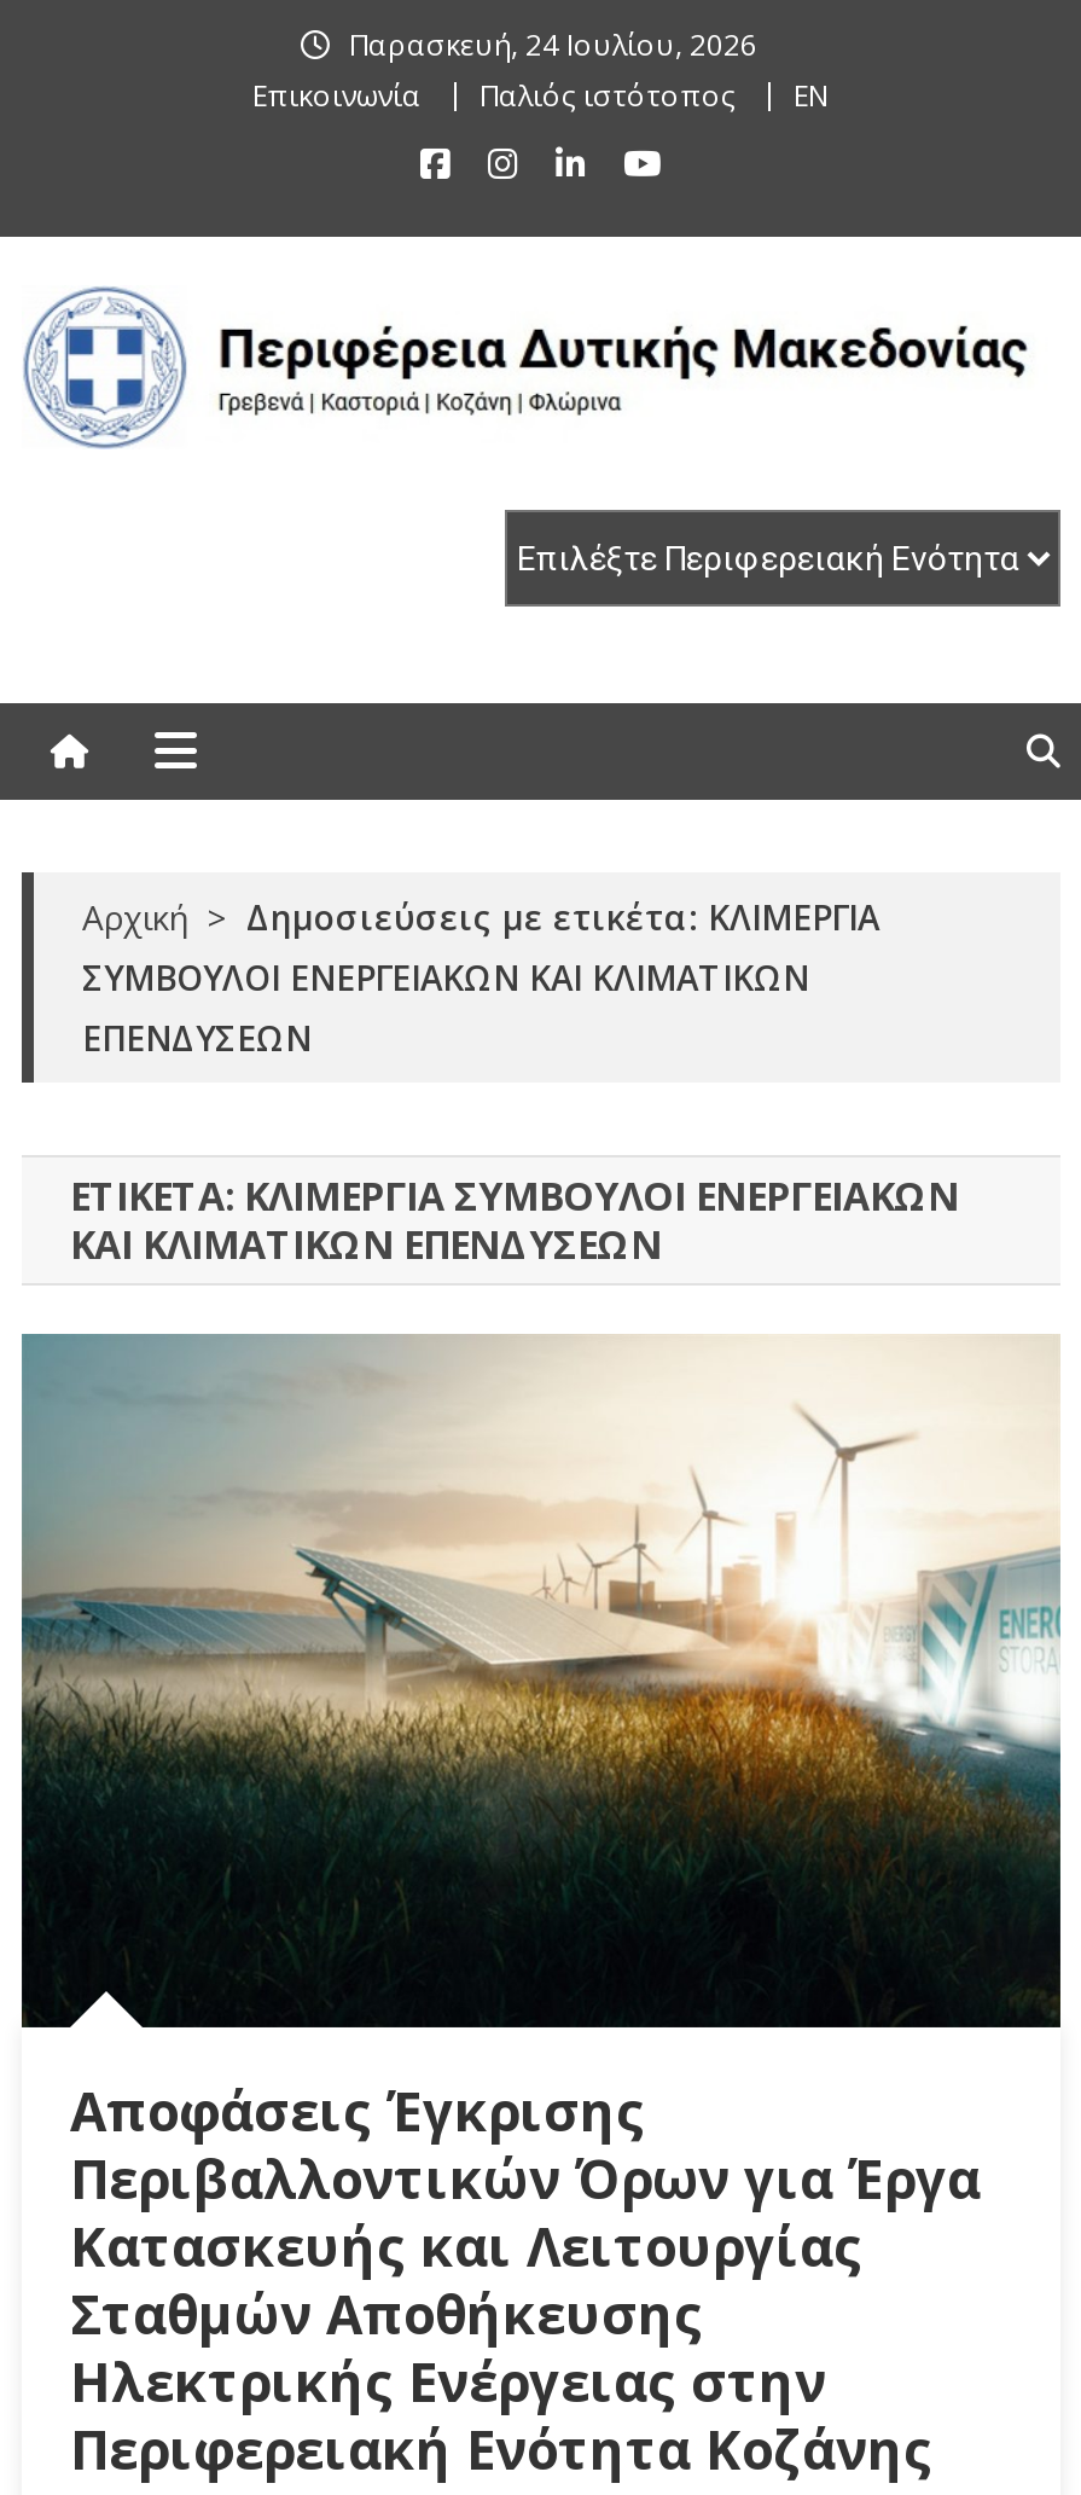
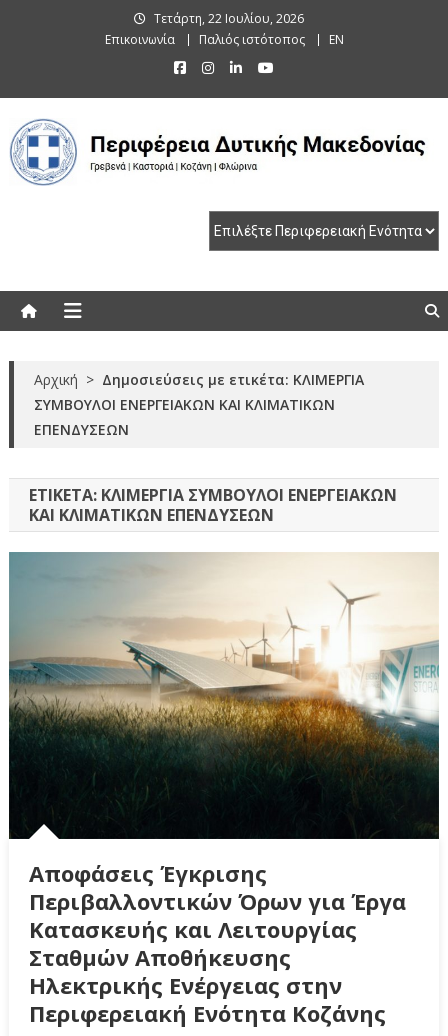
[349,24,757,65] Παρασκευή, 24 Ιουλίου, 2026 -> [154,10,304,27] Τετάρτη, 22 Ιουλίου, 2026

